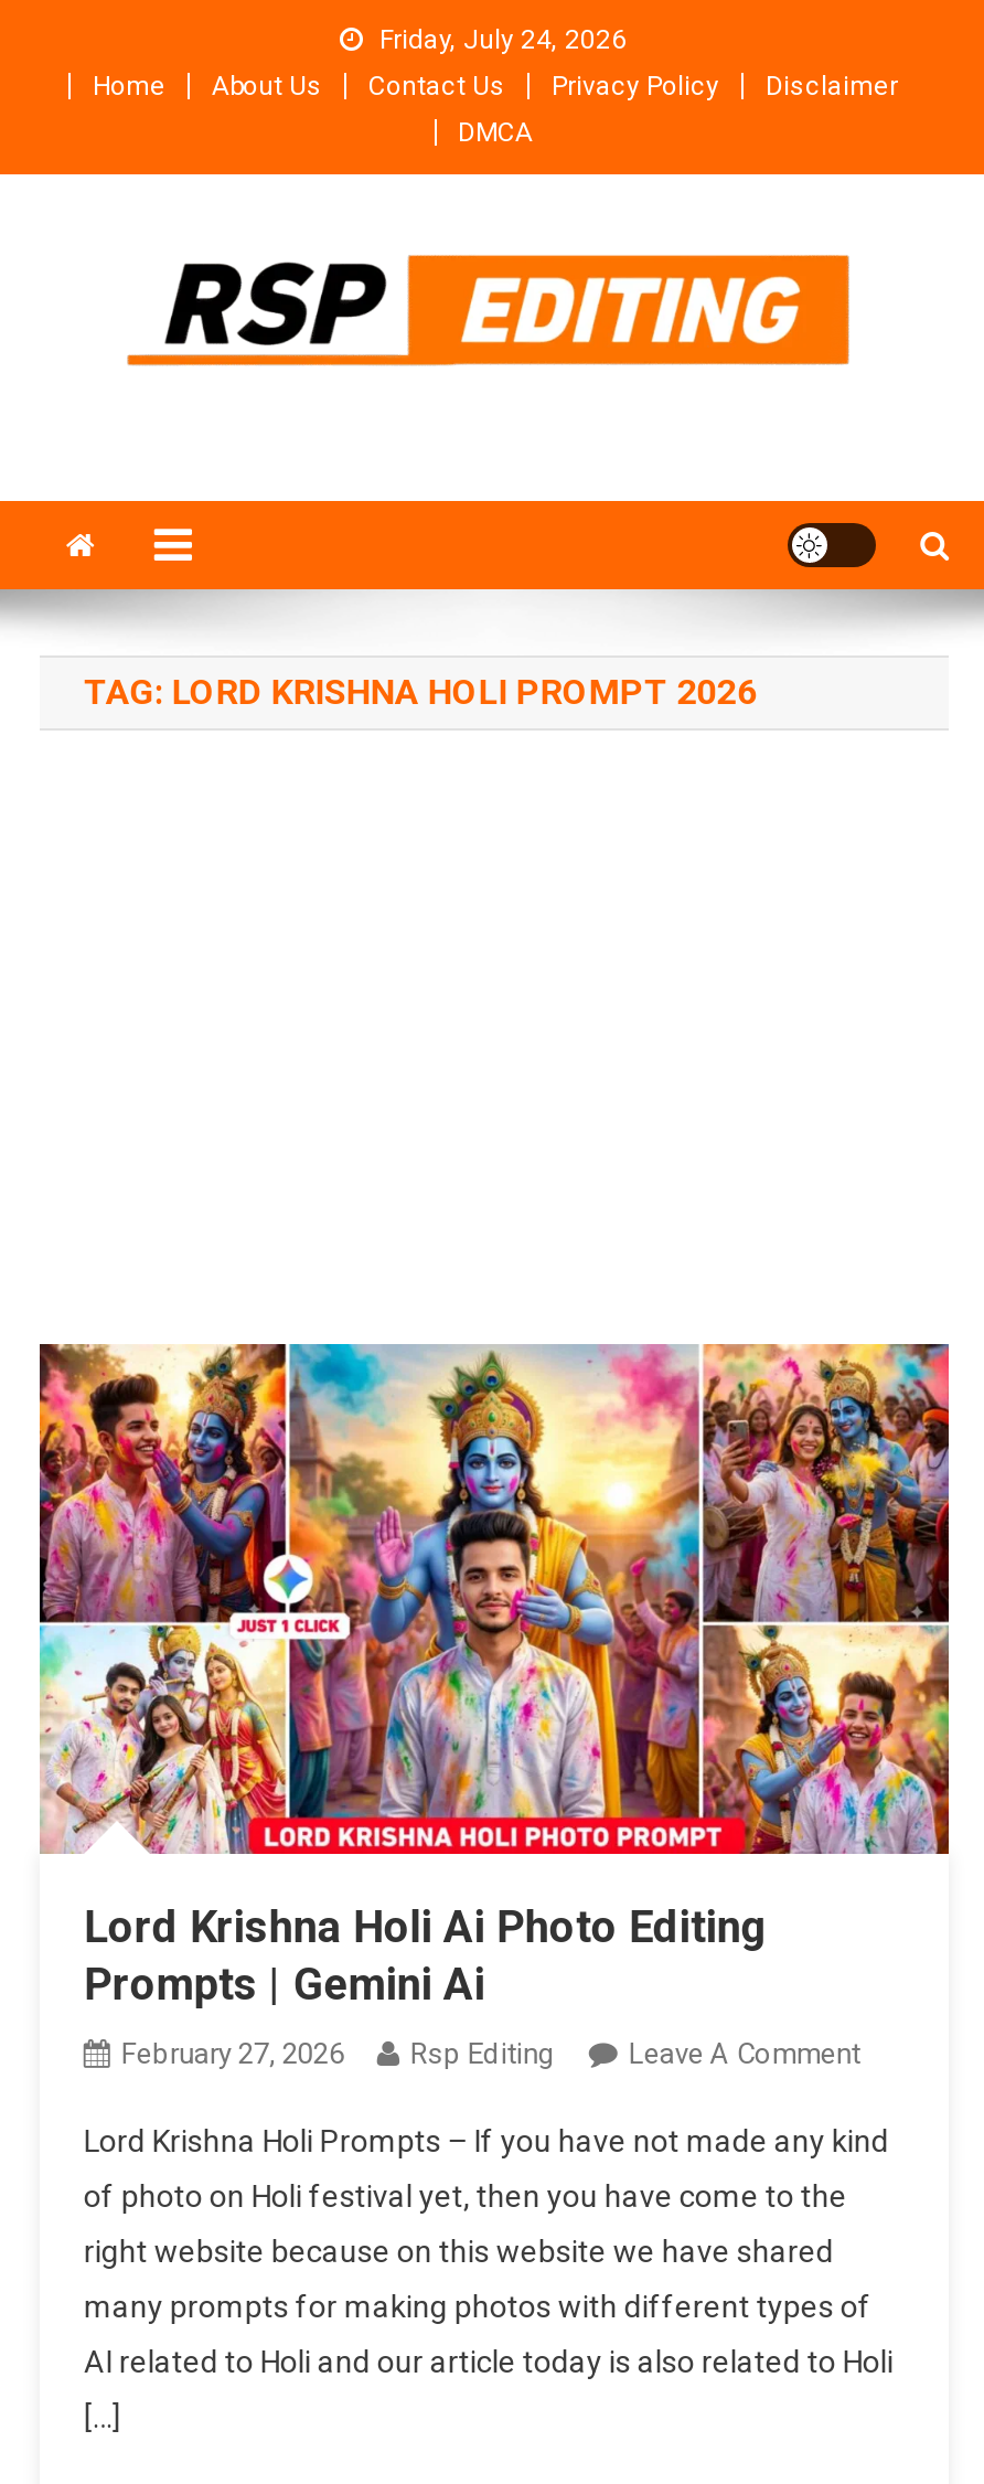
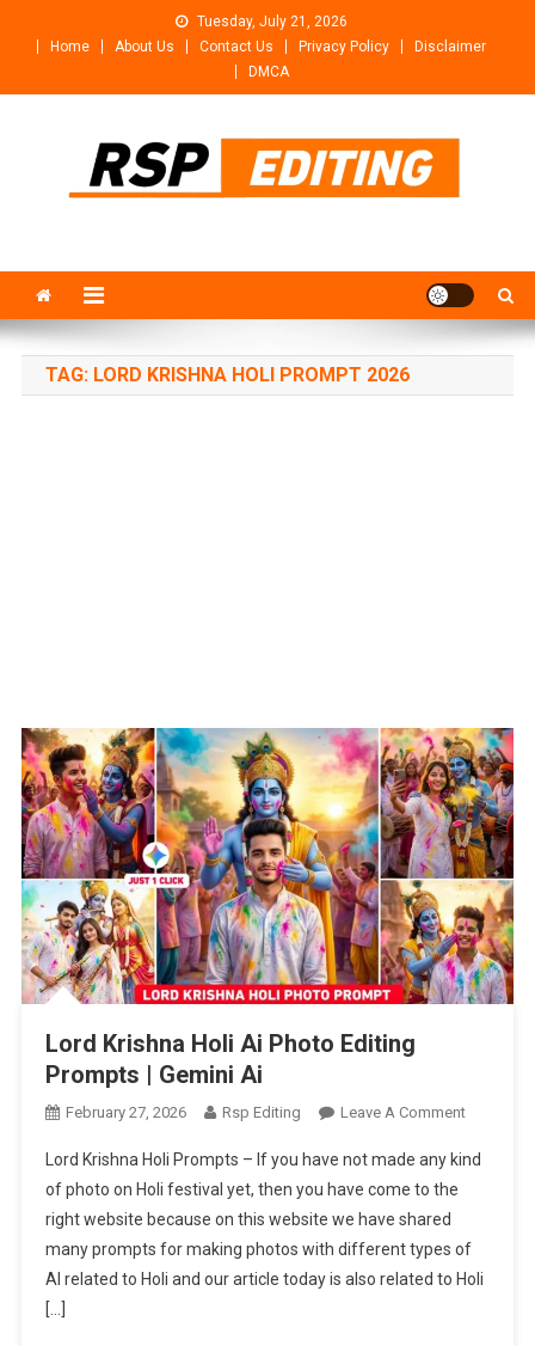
[379,24,627,55] Friday, July 24, 2026 -> [197,13,348,30] Tuesday, July 21, 2026

